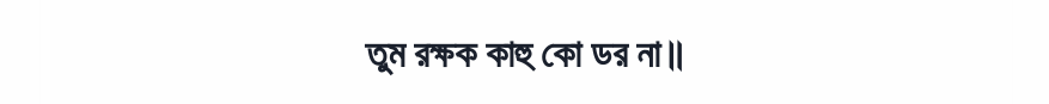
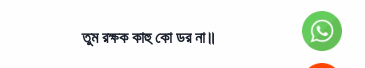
none -> [301,10,343,52] [image]

